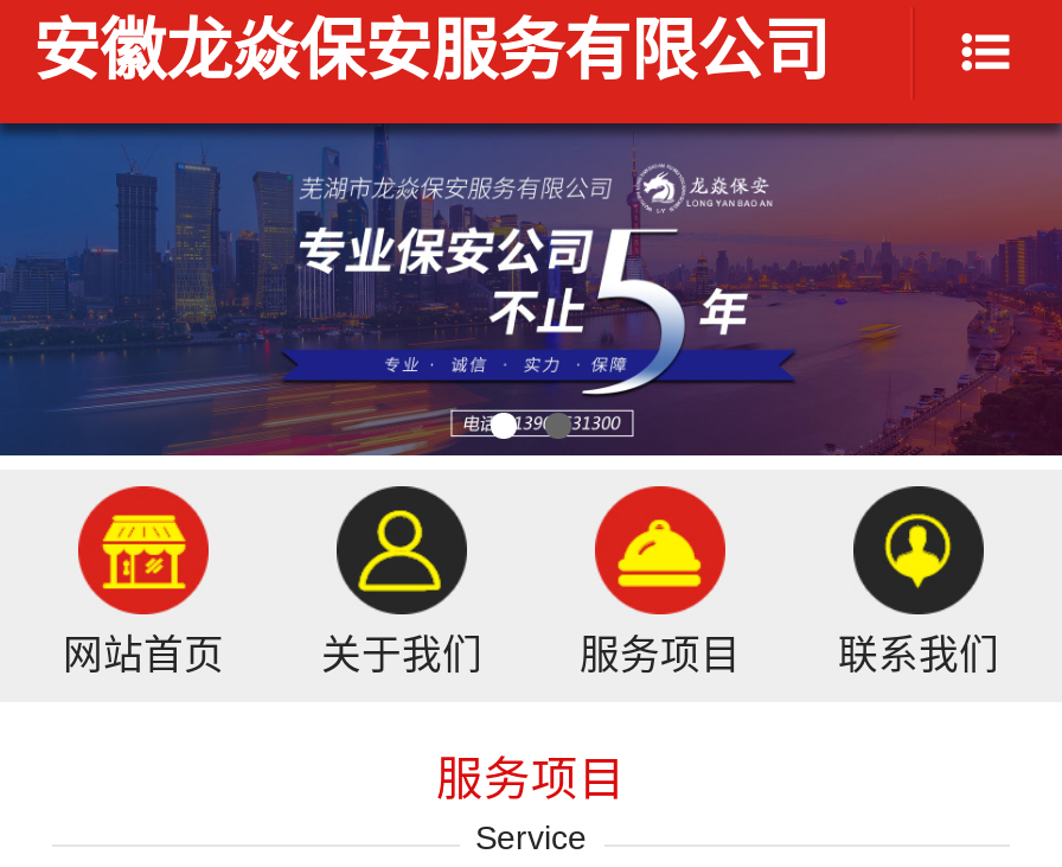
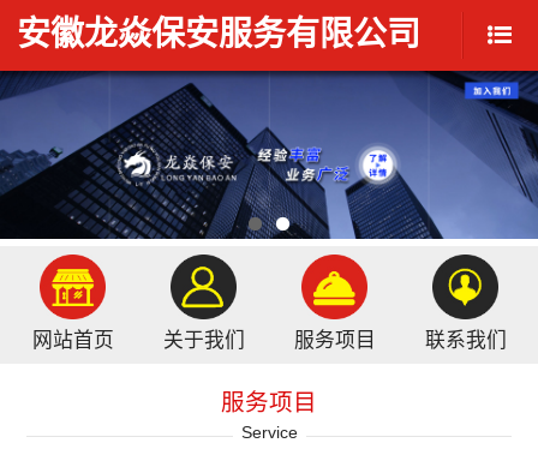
[7,123,1055,458] [image] -> [4,71,534,240] [image]

